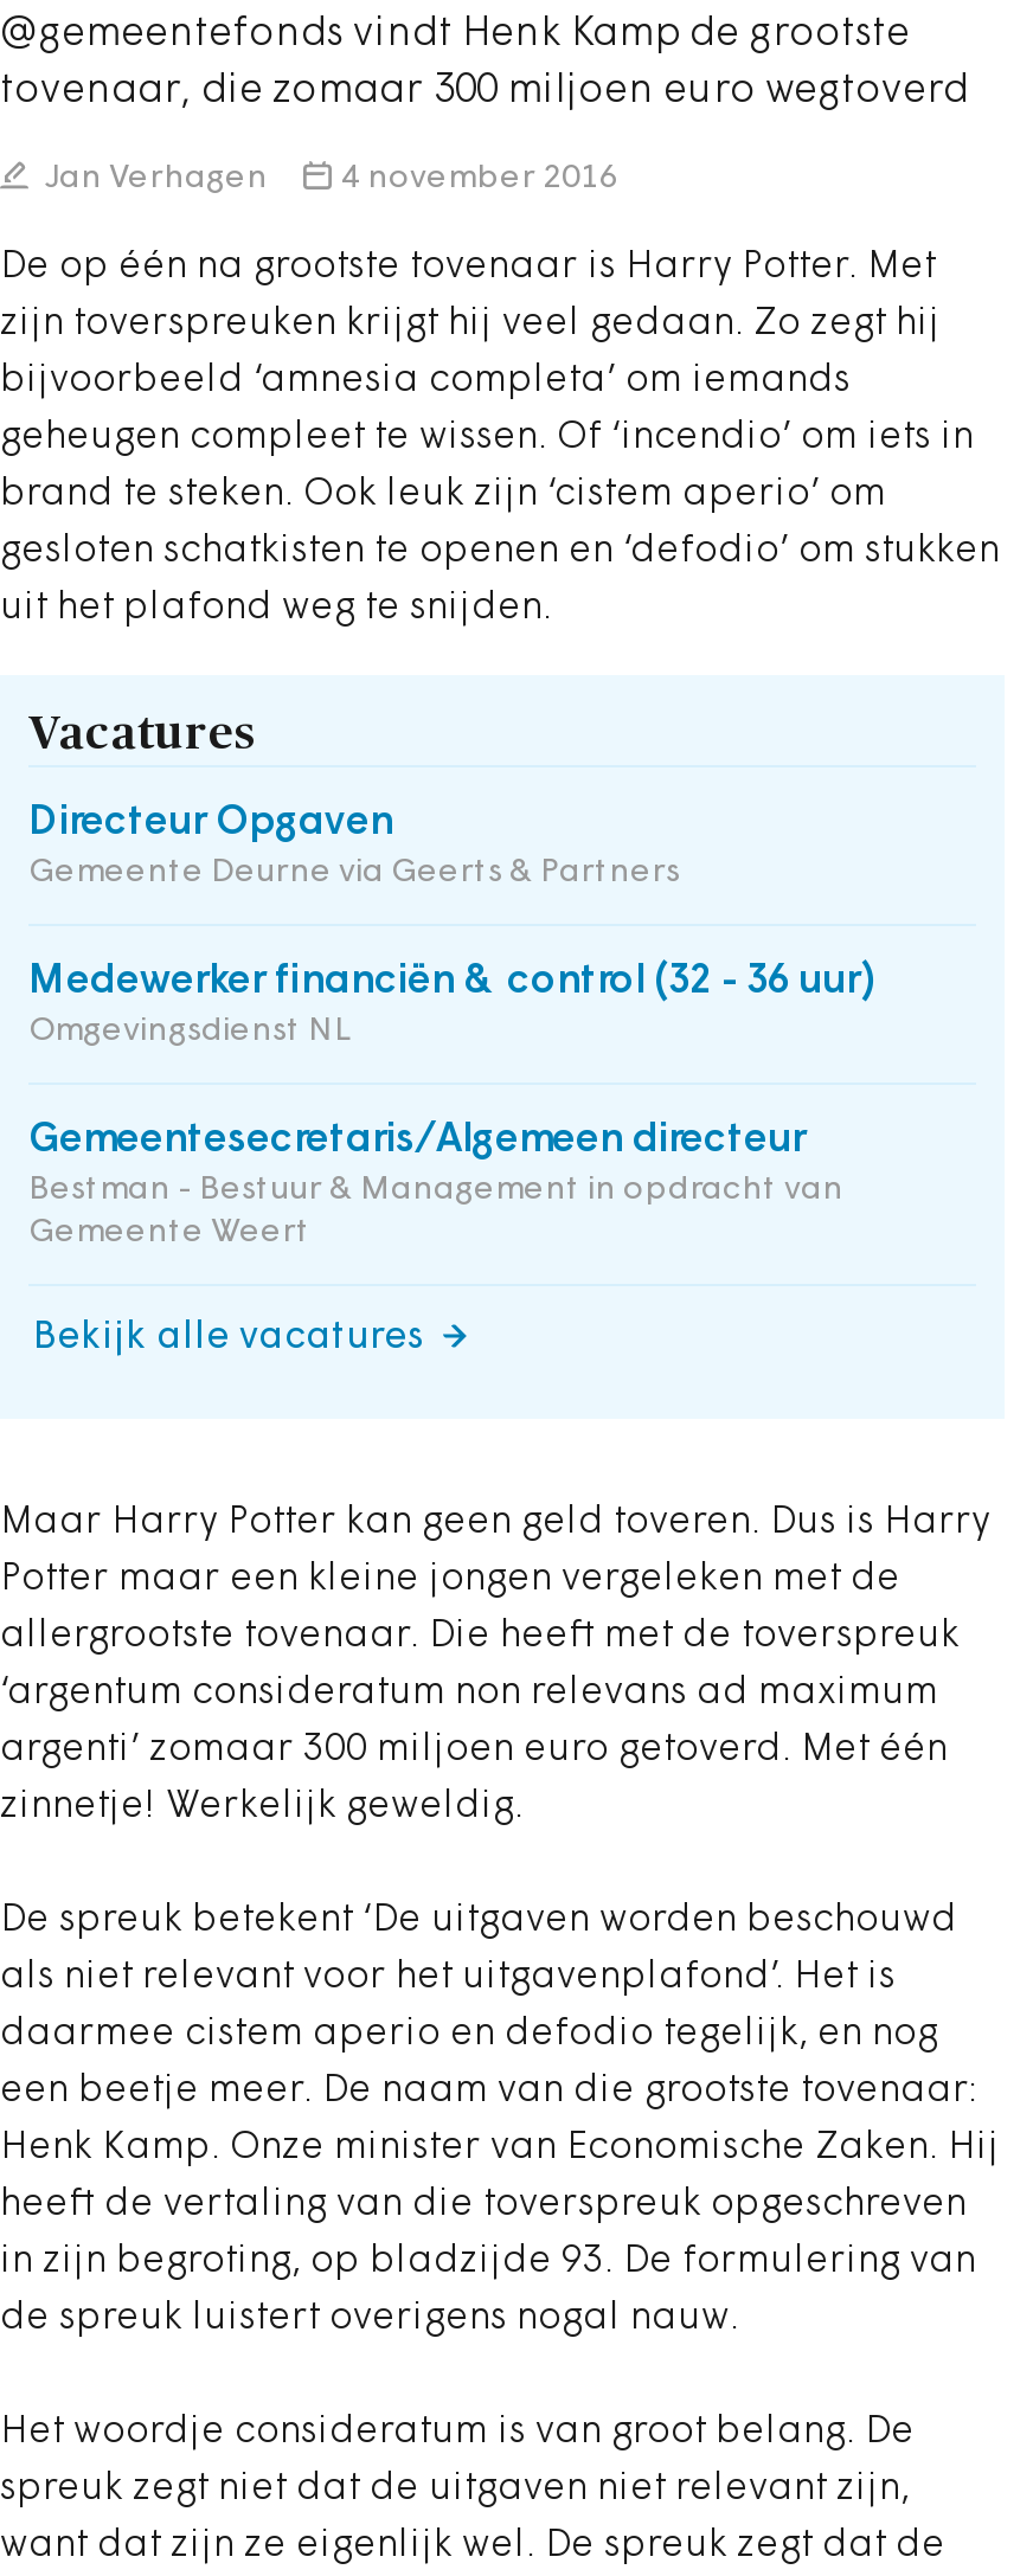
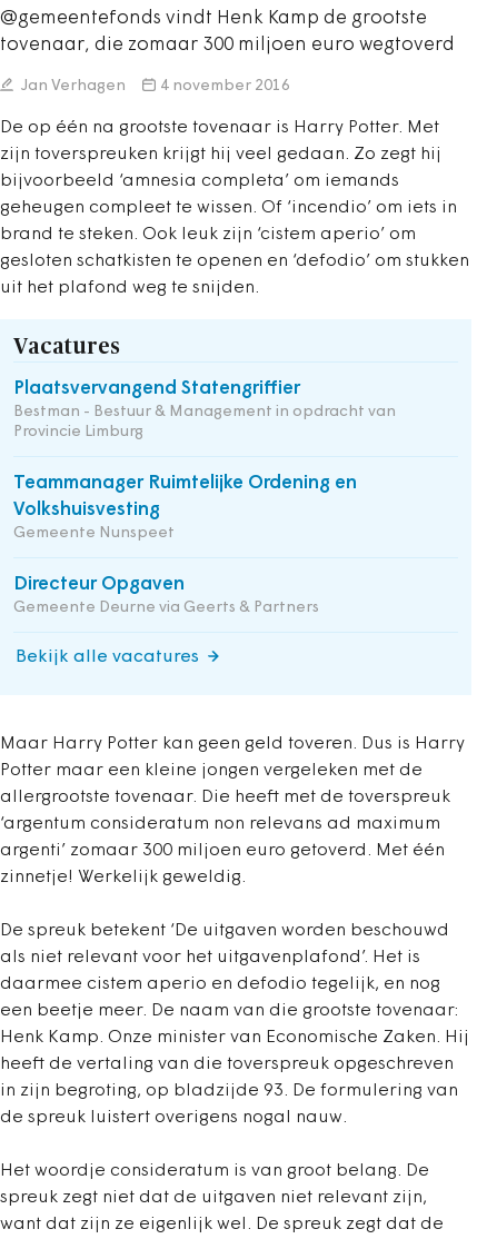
none -> [13,379,357,542] Plaatsvervangend Statengriffier | Provincie Limburg | Teammanager Ruimtelijke Ordening en | Volkshuisvesting | Gemeente Nunspeet
moved [28,803,680,891] -> [13,575,319,616]: Directeur Opgaven | Gemeente Deurne via Geerts & Partners
[28,962,874,1251] Medewerker financiën & control (32 - 36 uur) | Omgevingsdienst NL | Gemeentesecretaris/Algemeen directeur | Gemeente Weert -> none
moved [28,1173,843,1208] -> [13,404,396,420]: Bestman - Bestuur & Management in opdracht van

